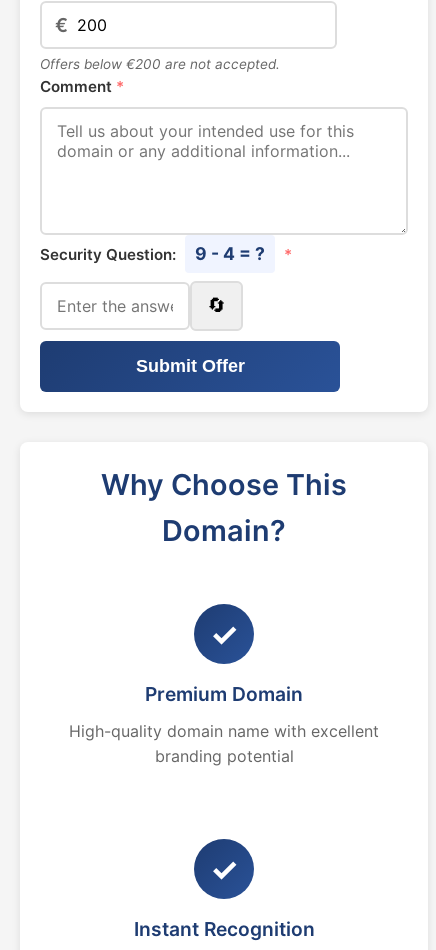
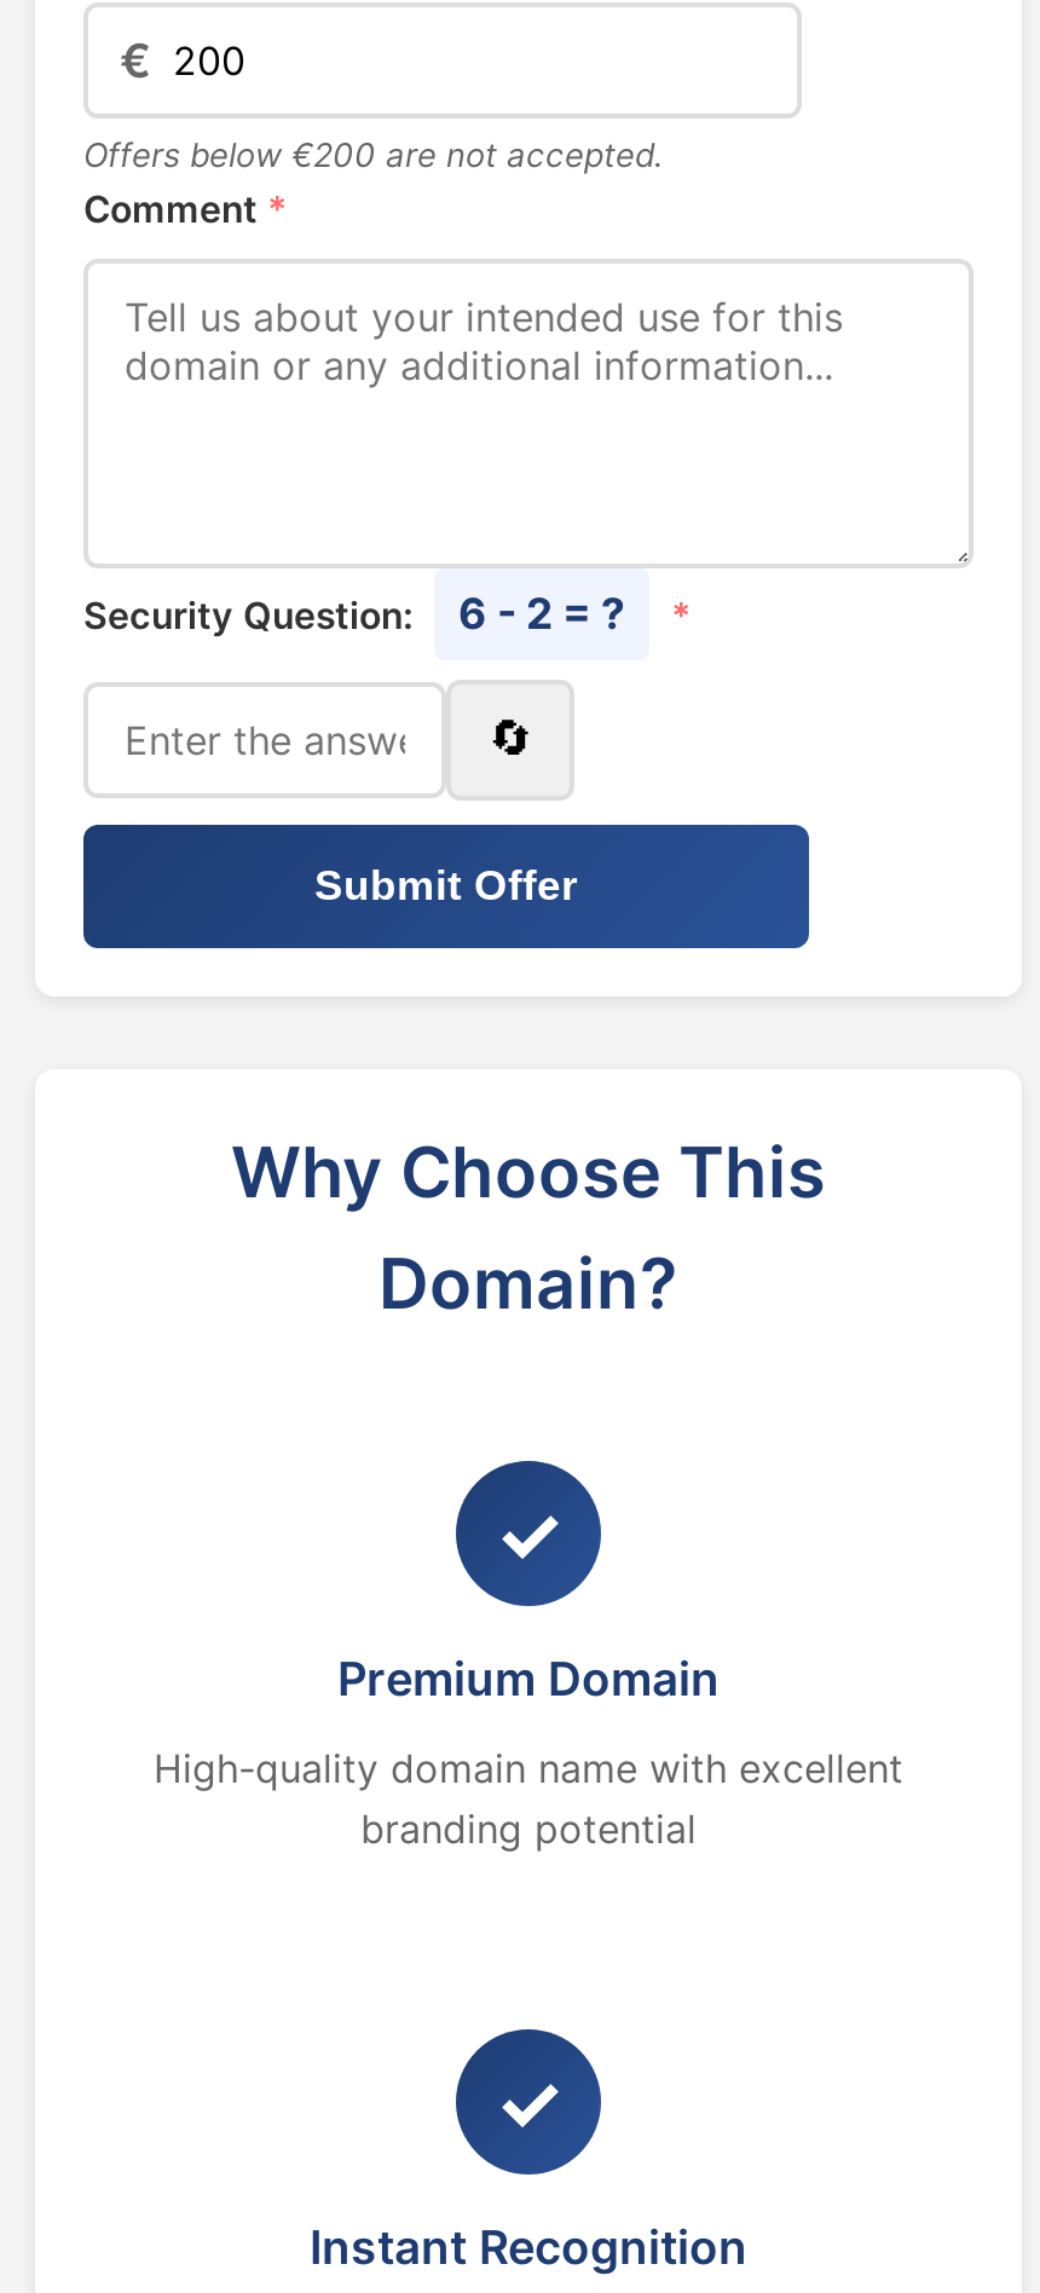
[195,243,265,264] 9 - 4 = ? -> [458,588,625,639] 6 - 2 = ?

